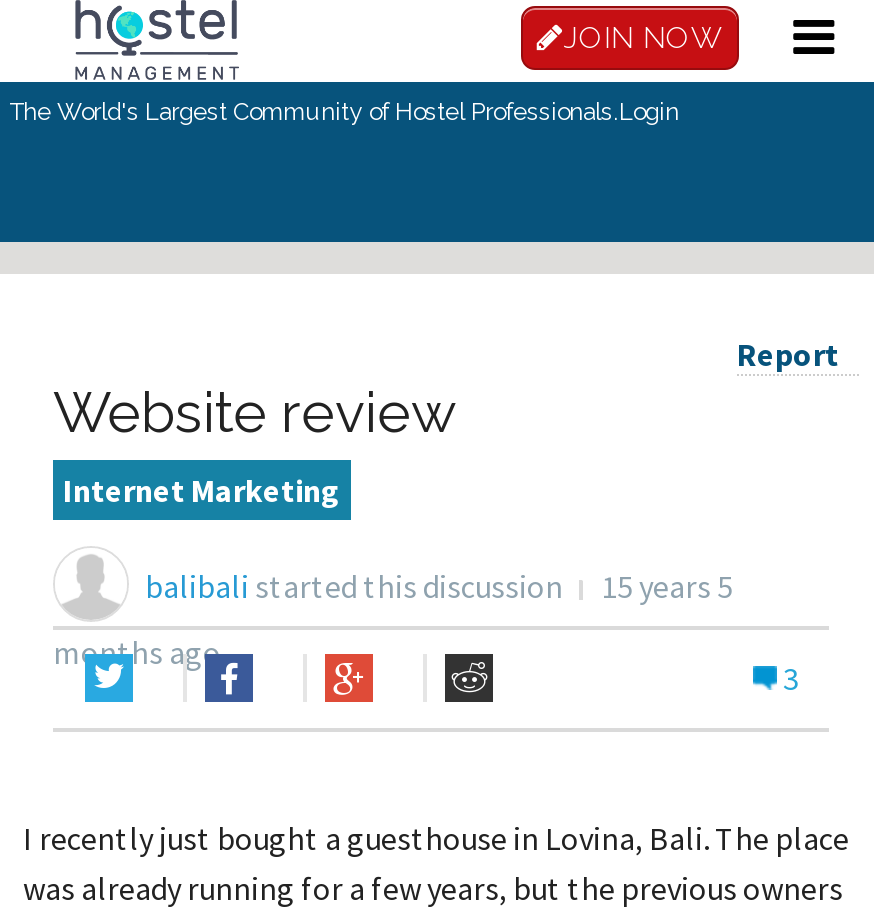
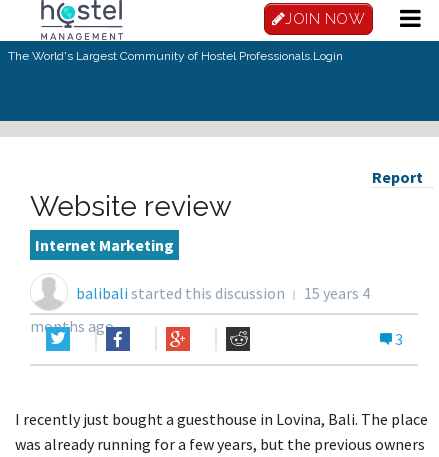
[145,565,733,605] balibali started this discussion 15 years 5 -> [76,283,370,303] balibali started this discussion 15 years 4

